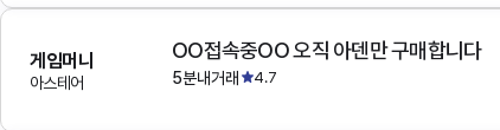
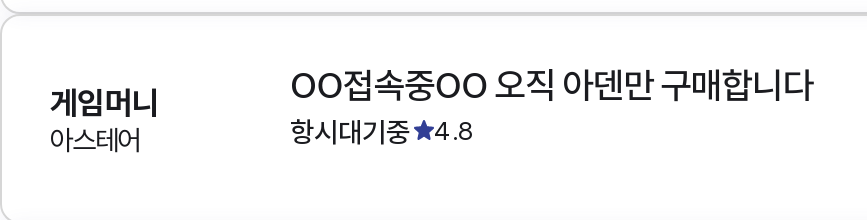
[172,68,277,87] 5분내거래 | 4.7 -> [290,115,474,147] 항시대기중 | 4.8

